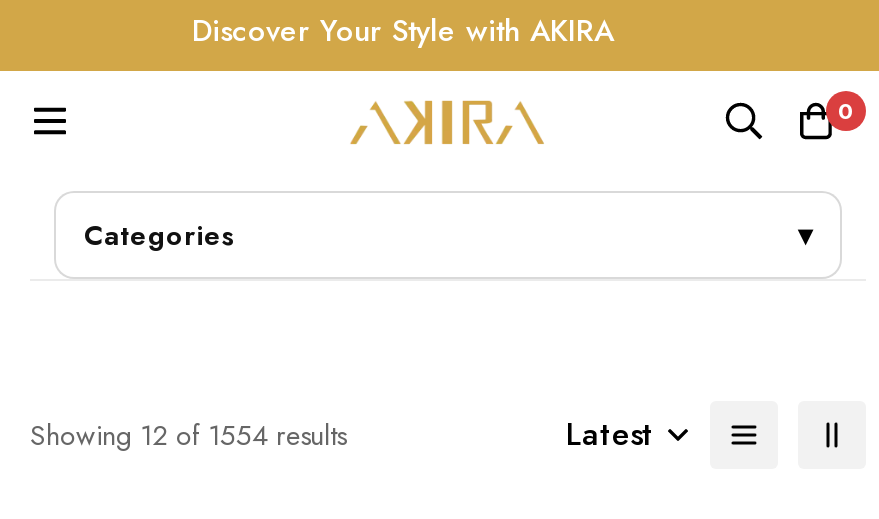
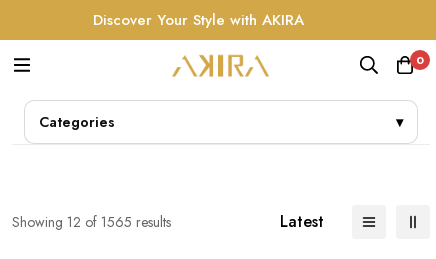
[30,415,346,455] Showing 12 of 1554 results -> [12,212,171,232] Showing 12 of 1565 results

